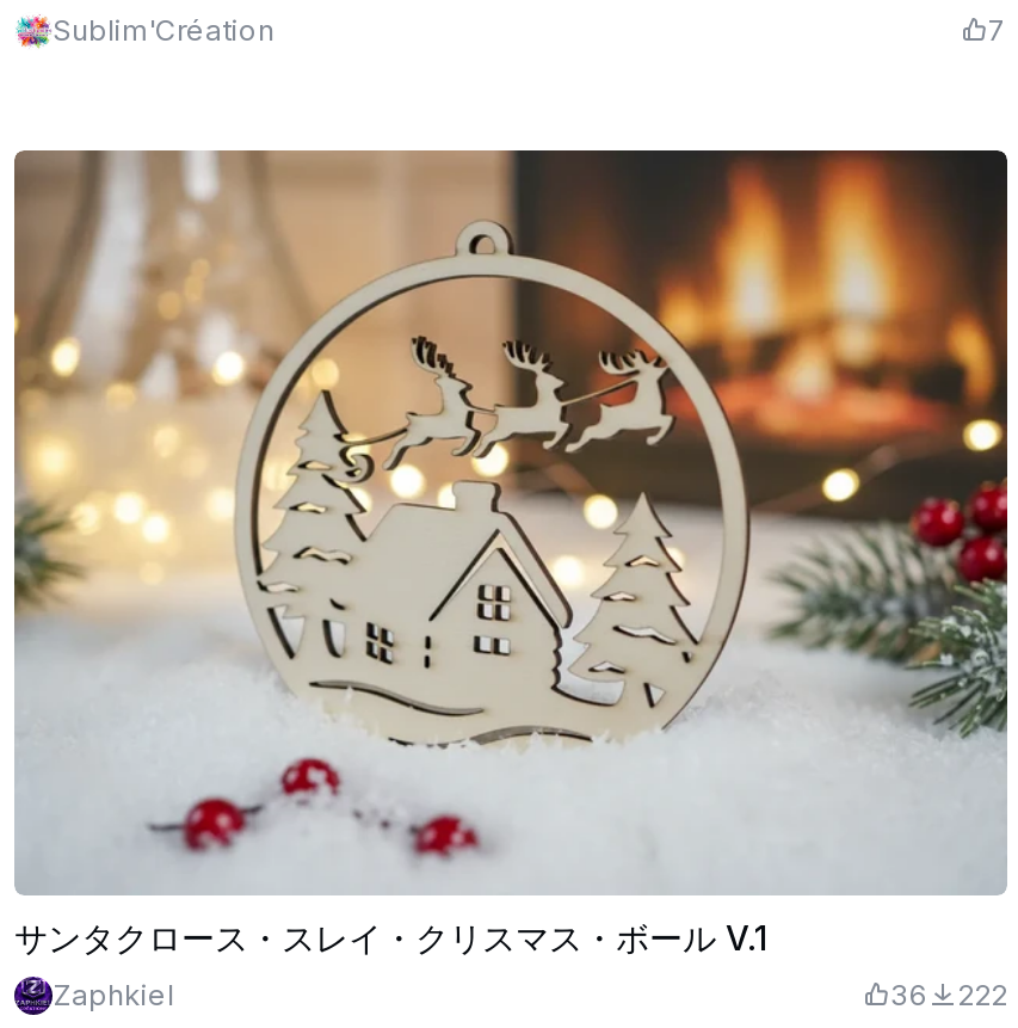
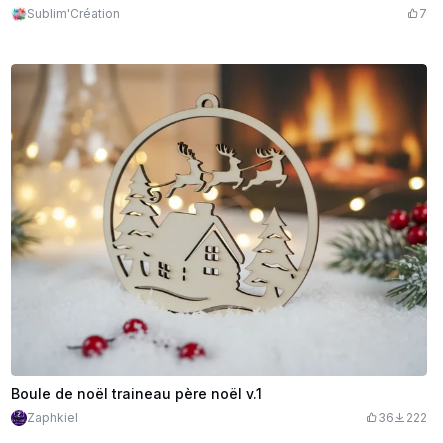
[14,917,769,958] サンタクロース・スレイ・クリスマス・ボール V.1 -> [11,385,262,402] Boule de noël traineau père noël v.1

